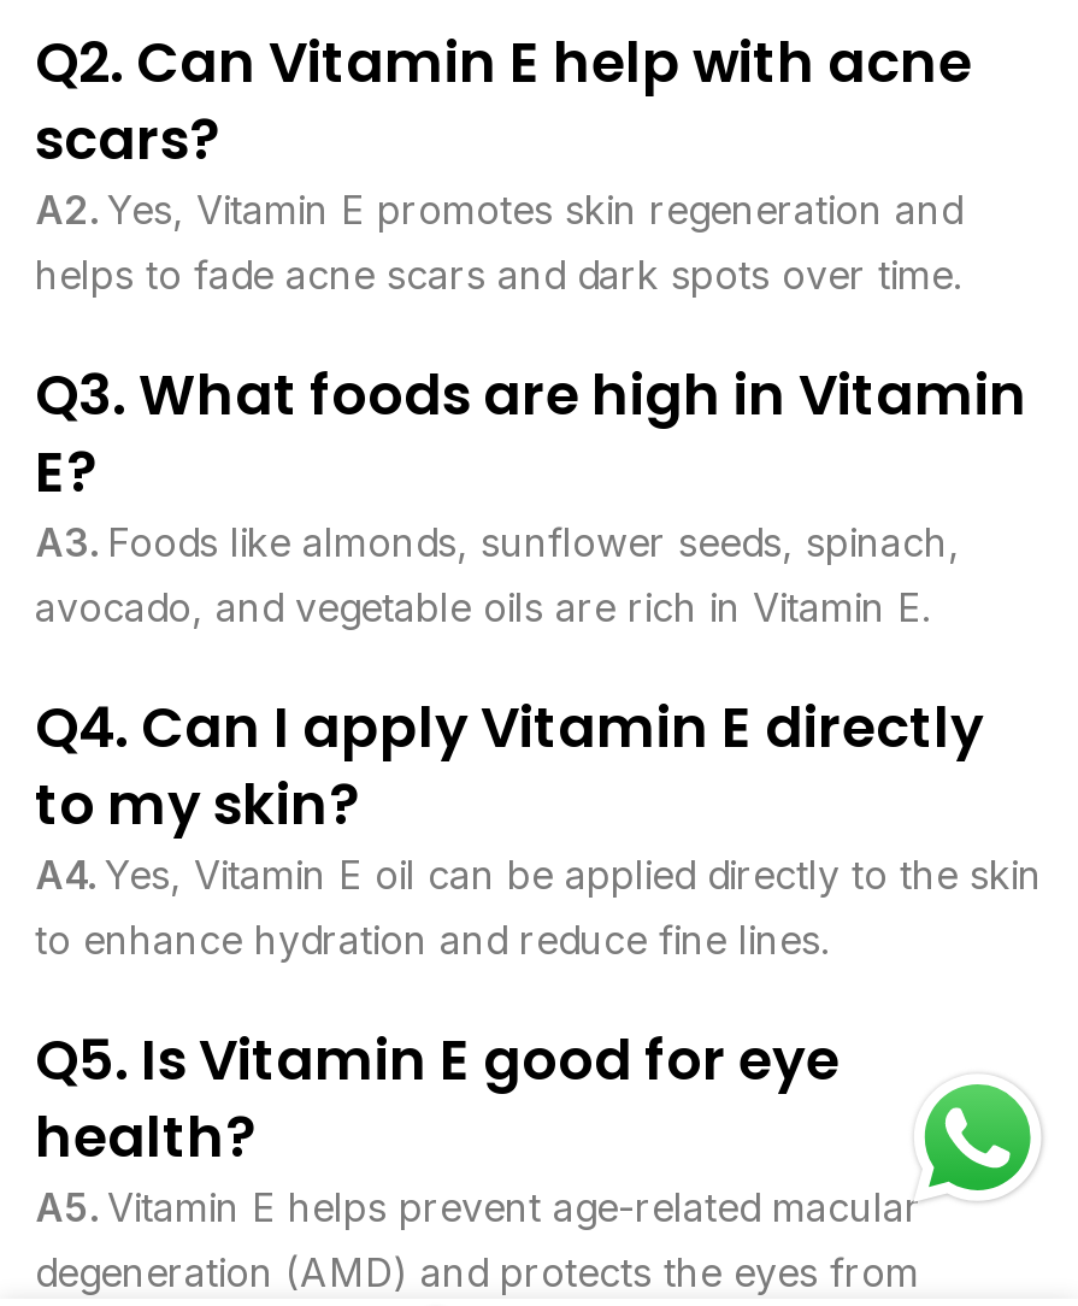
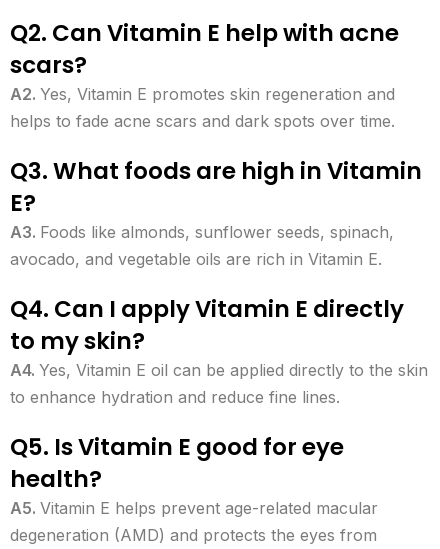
[921,1082,1032,1193] [image] -> none

